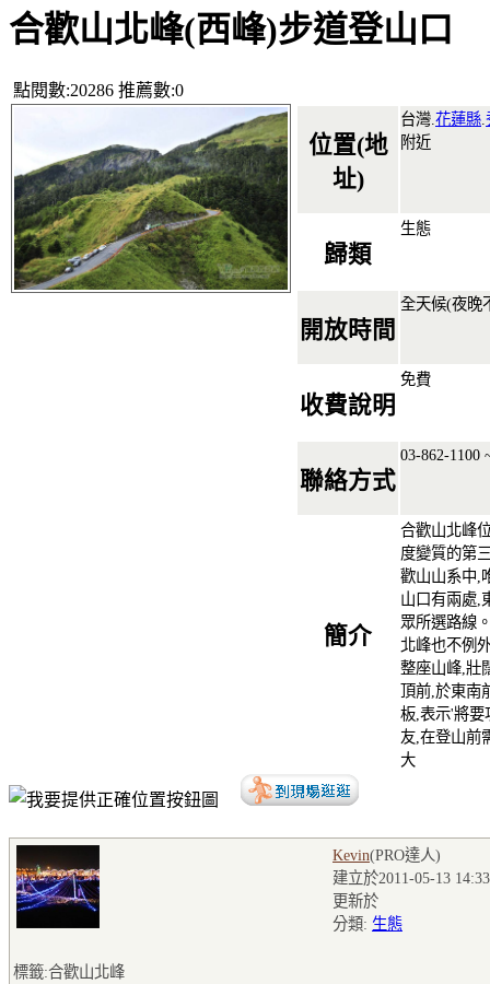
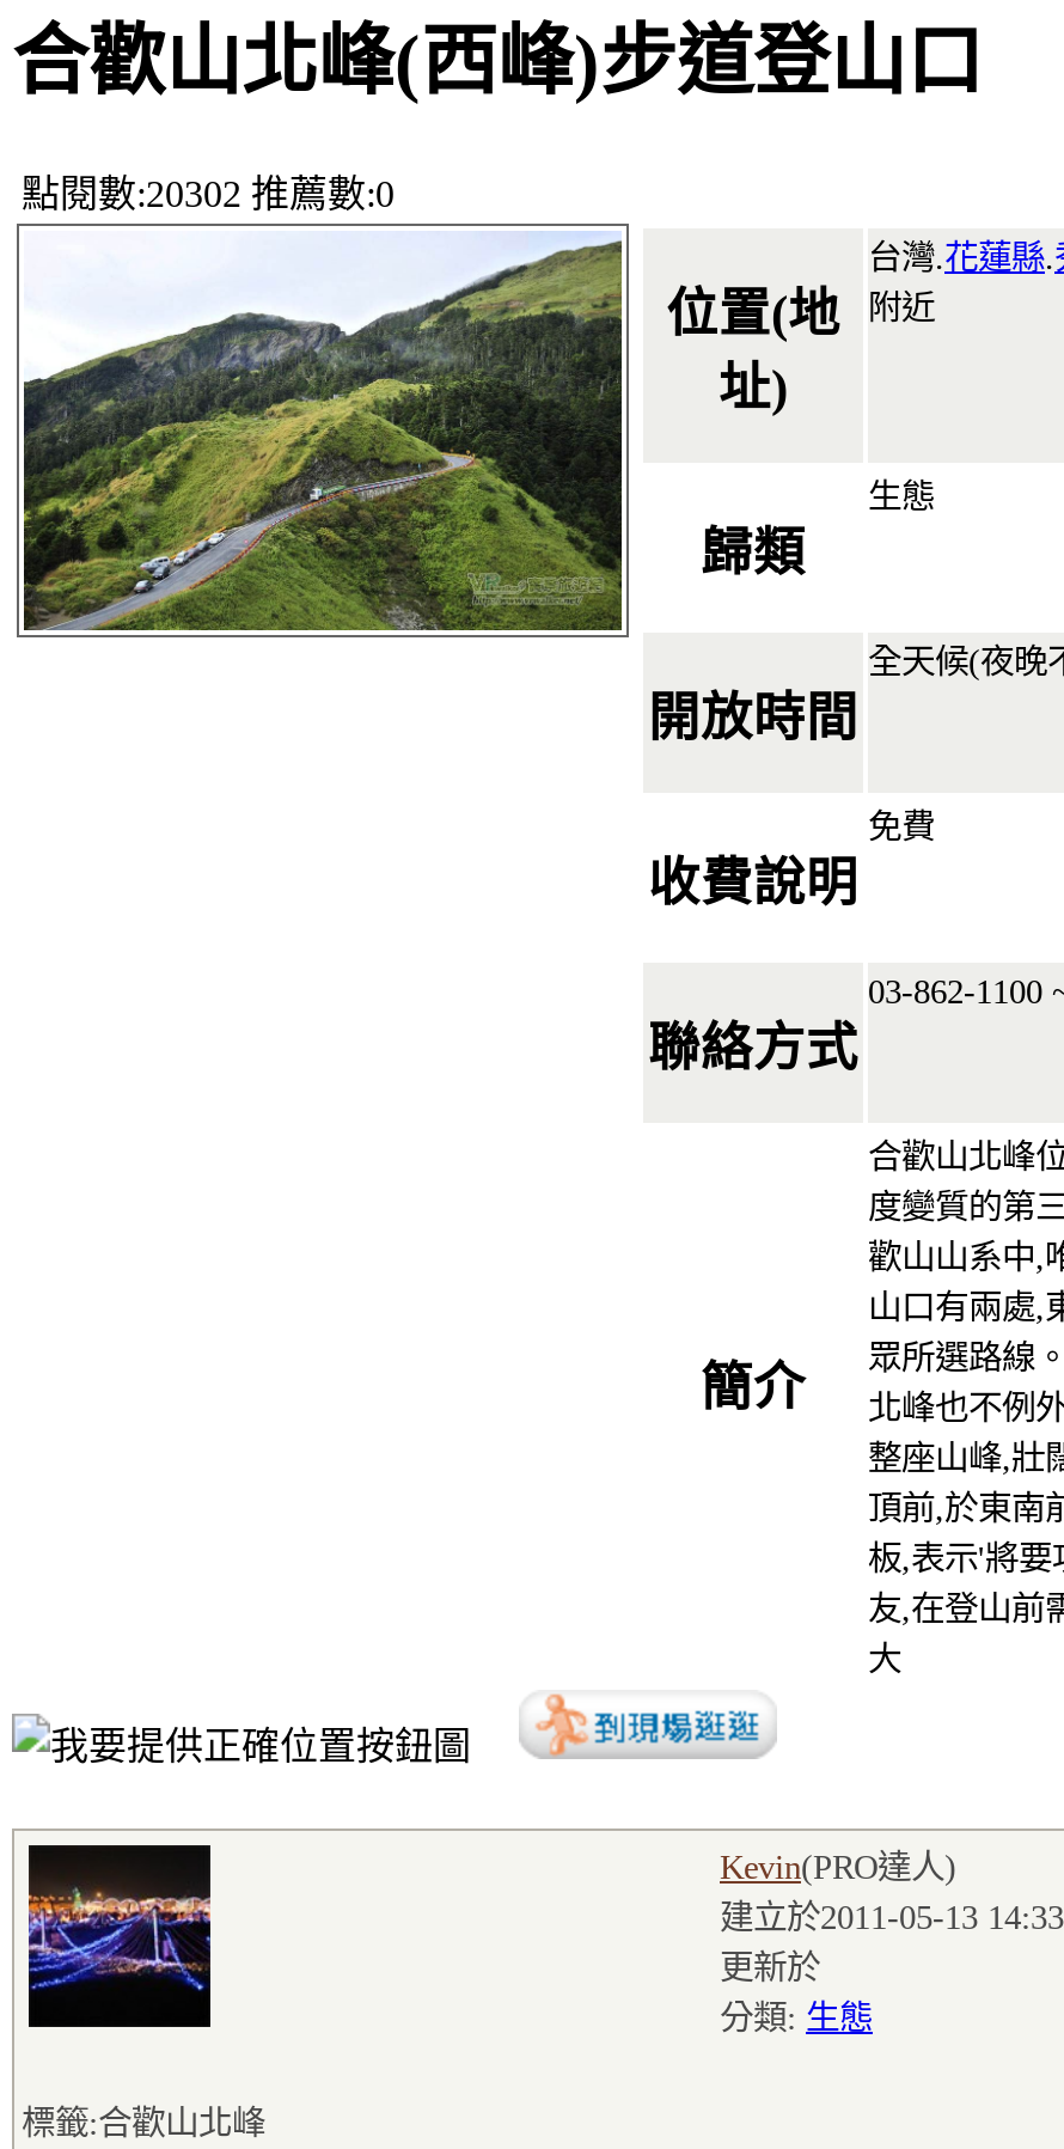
[9,81,184,99] 點閱數:20286 推薦數:0 -> [12,173,395,214] 點閱數:20302 推薦數:0

